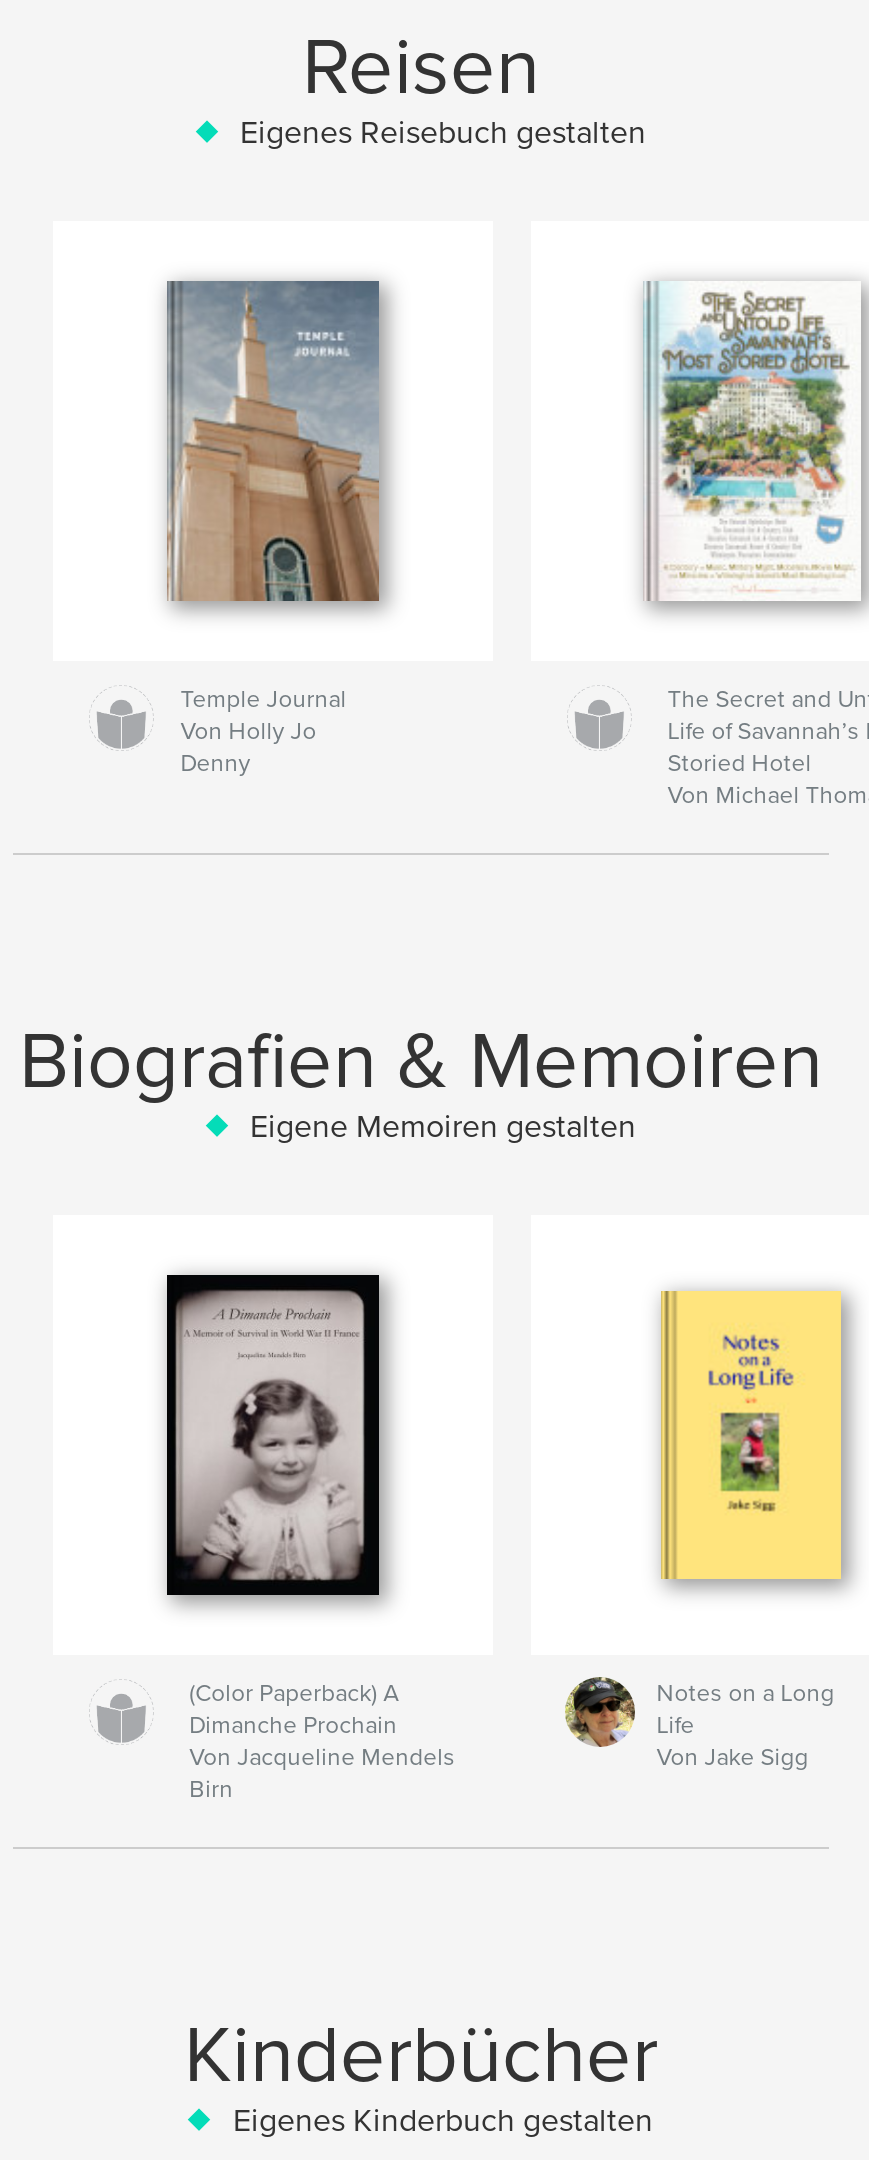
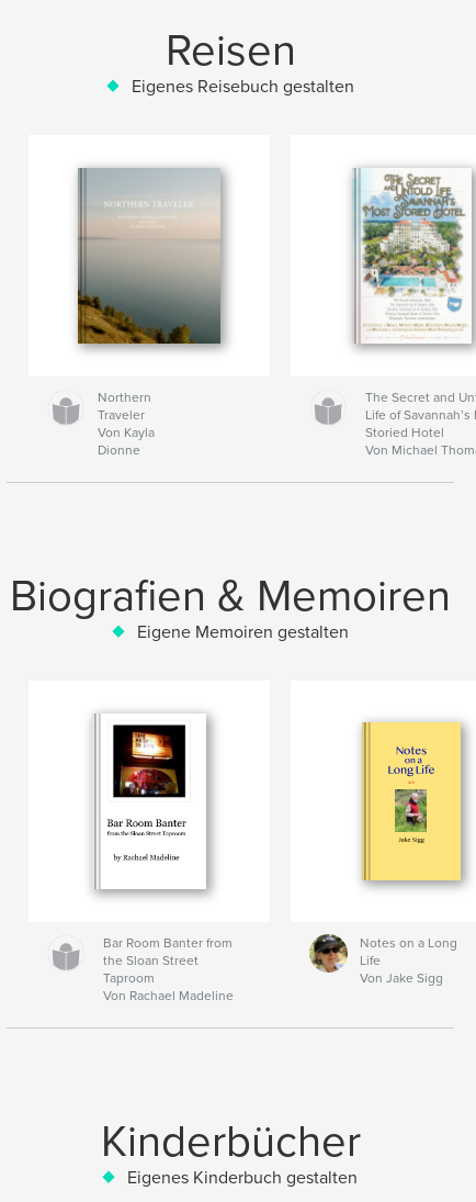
[141,281,415,777] [image] | Temple Journal | Von Holly Jo | Denny -> [76,167,228,458] [image] | Northern | Traveler | Von Kayla | Dionne
[165,1273,381,1597] [image] -> [91,714,207,890] [image]
[189,1679,455,1803] (Color Paperback) A | Dimanche Prochain | Von Jacqueline Mendels | Birn -> [103,935,234,1003] Bar Room Banter from | the Sloan Street | Taproom | Von Rachael Madeline

